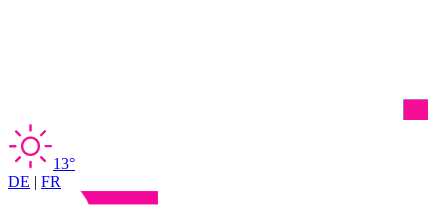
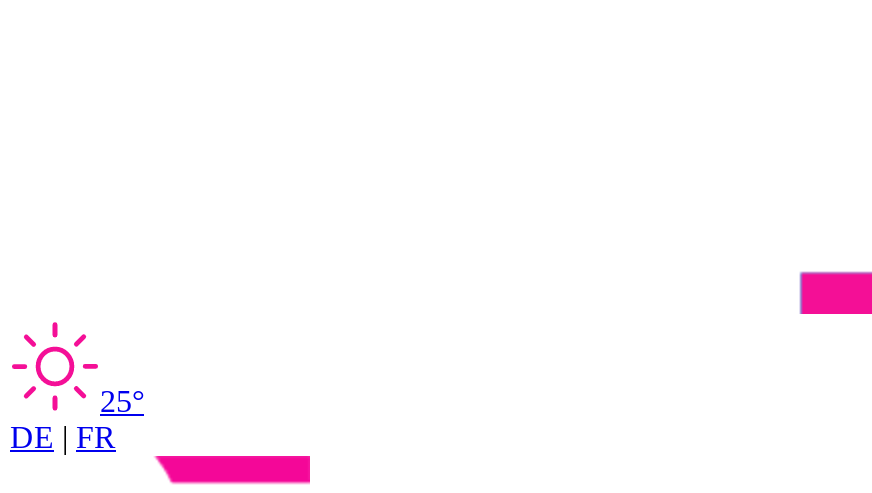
[53,155,75,172] 13° -> [100,384,144,418] 25°

